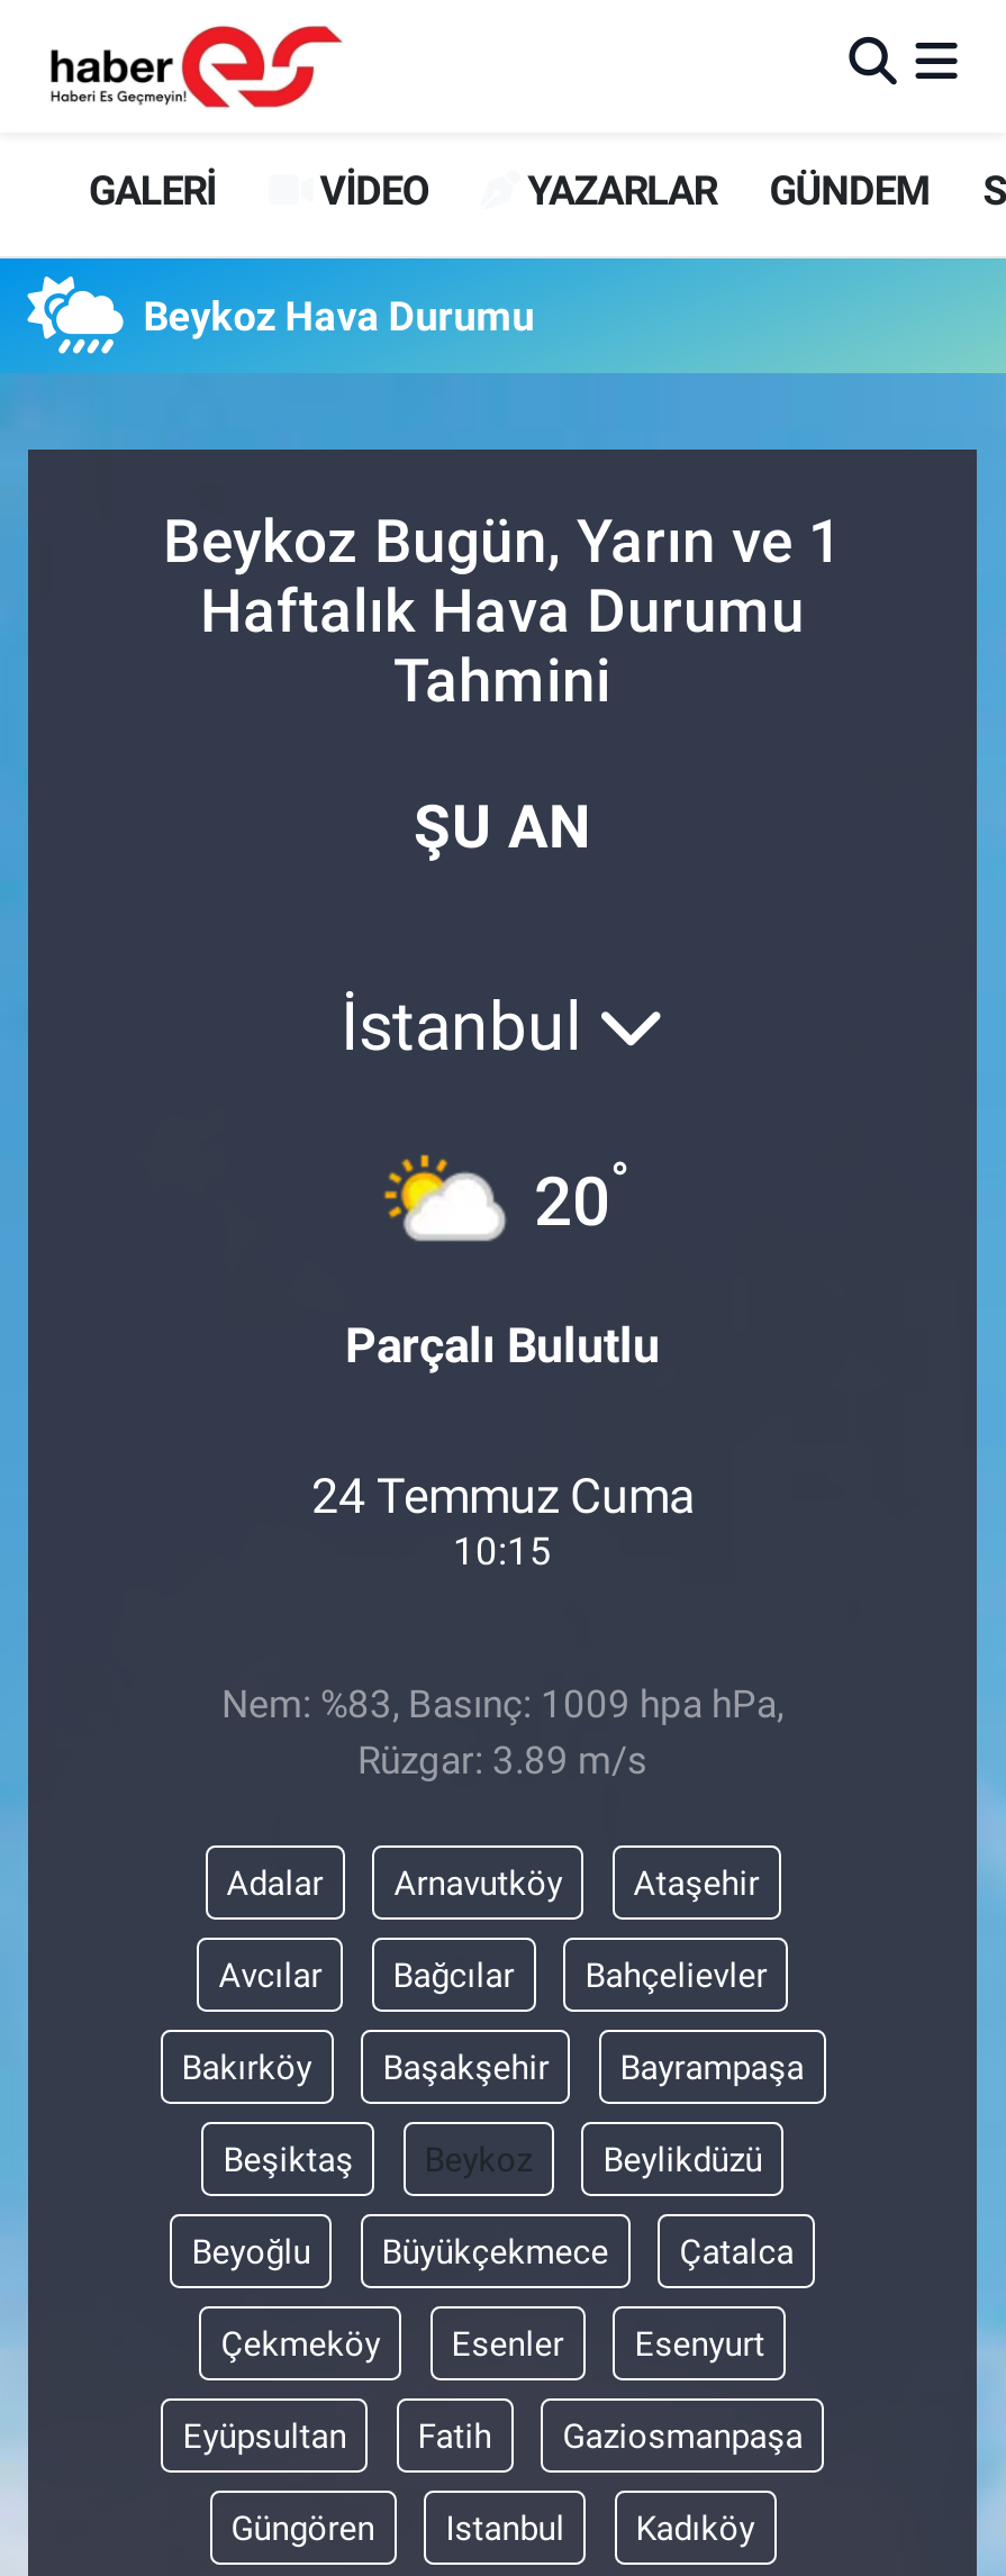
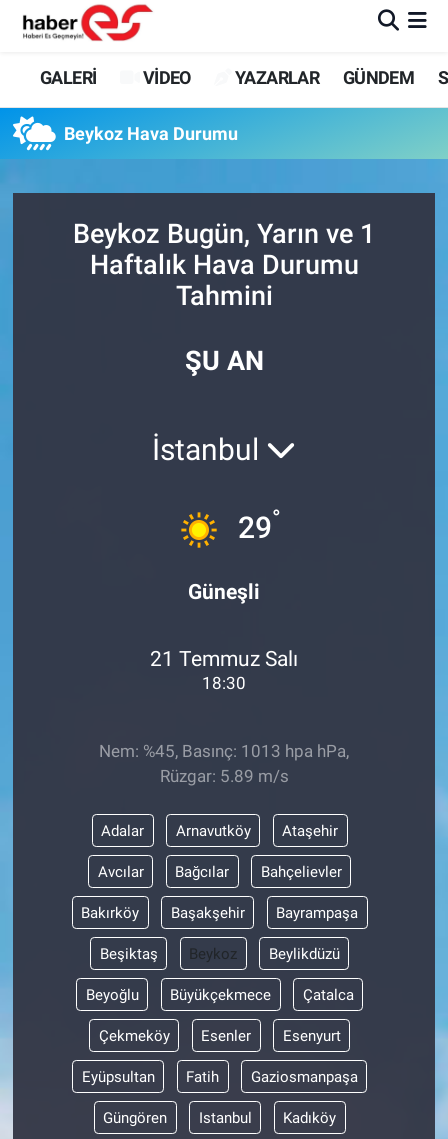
[383,1152,631,1245] [image] | 20° -> [172,505,281,549] [image] | 29°
[345,1317,660,1373] Parçalı Bulutlu -> [188,579,260,604] Güneşli
[311,1468,694,1574] 24 Temmuz Cuma | 10:15 -> [150,646,298,693] 21 Temmuz Salı | 18:30
[221,1681,783,1782] Nem: %83, Basınç: 1009 hpa hPa, | Rüzgar: 3.89 m/s -> [99,741,349,786] Nem: %45, Basınç: 1013 hpa hPa, | Rüzgar: 5.89 m/s

